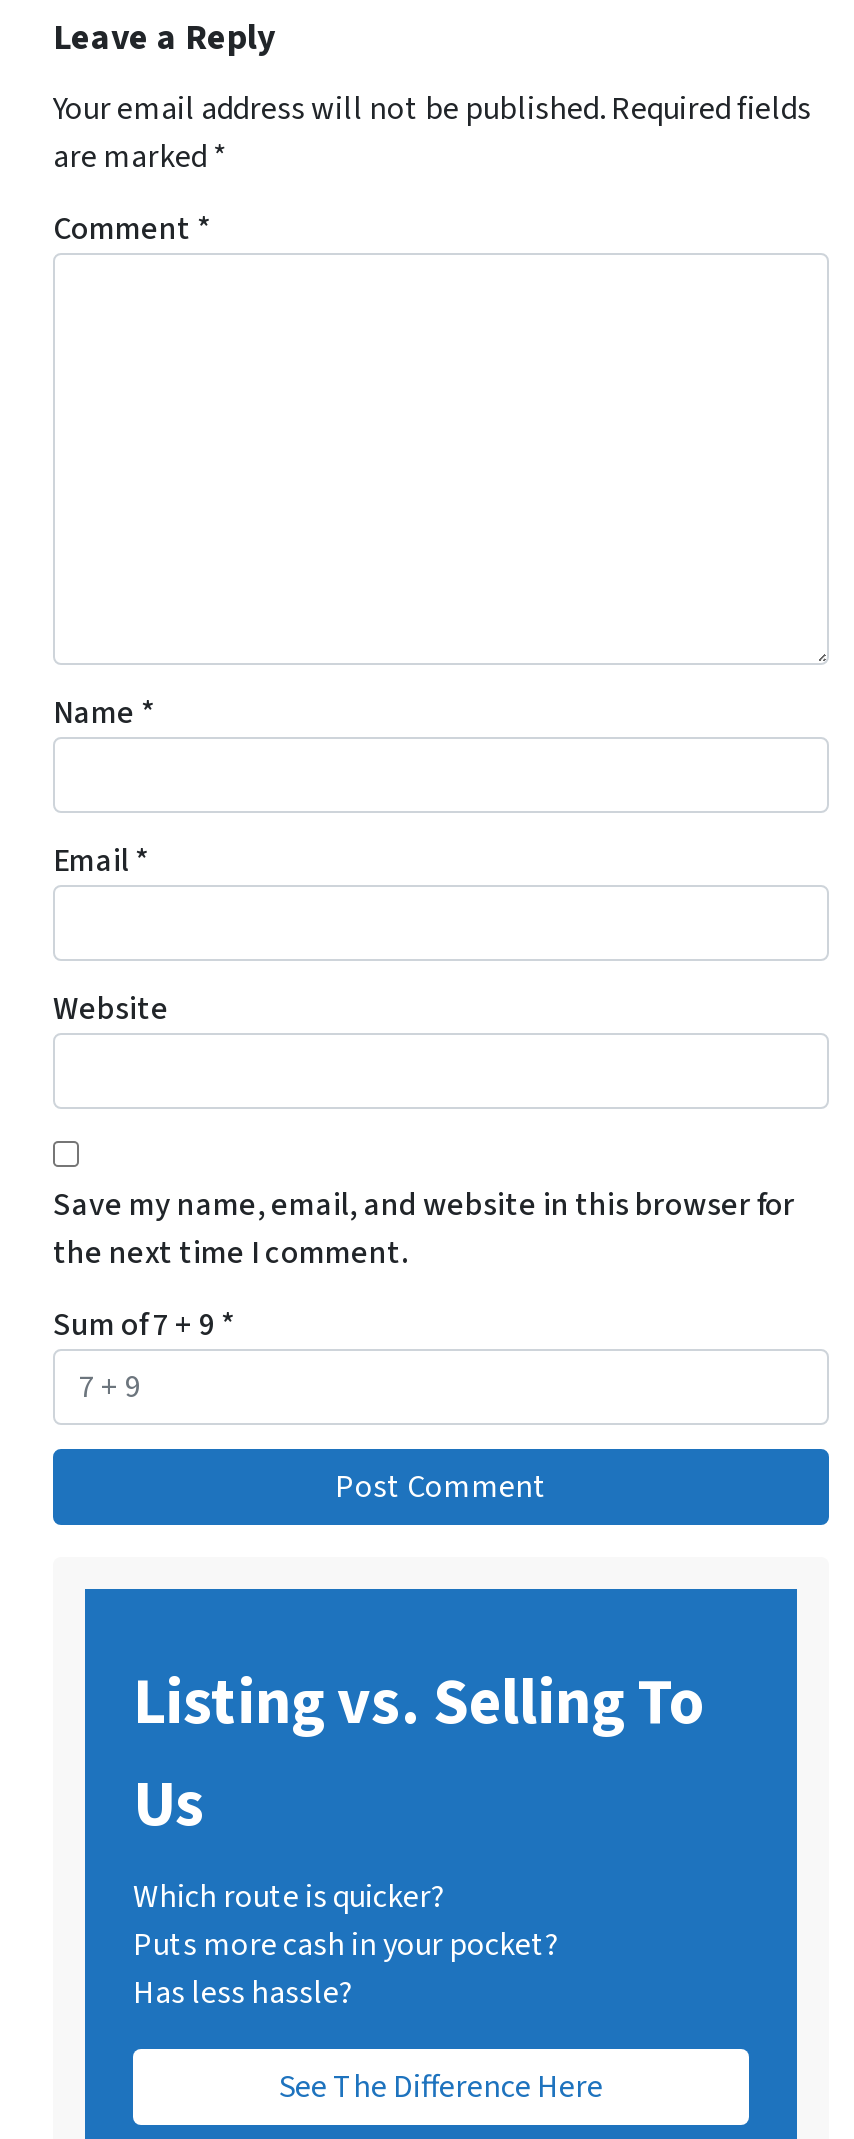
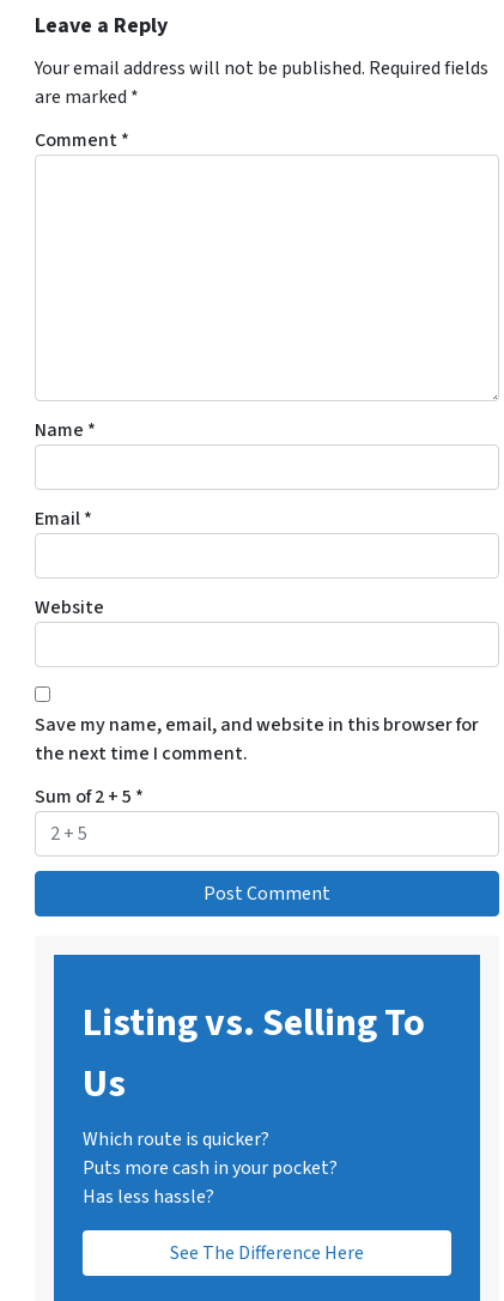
[53,1303,235,1347] Sum of 7 + 9 * -> [35,784,144,810] Sum of 2 + 5 *

